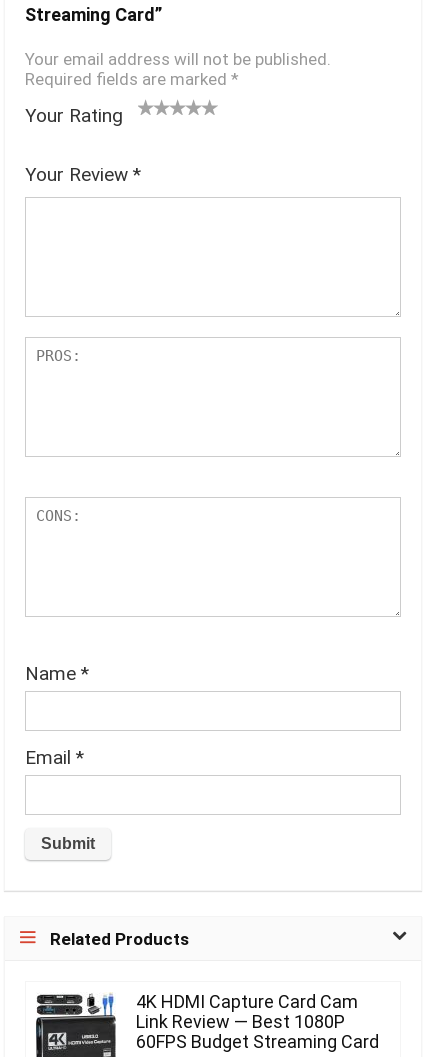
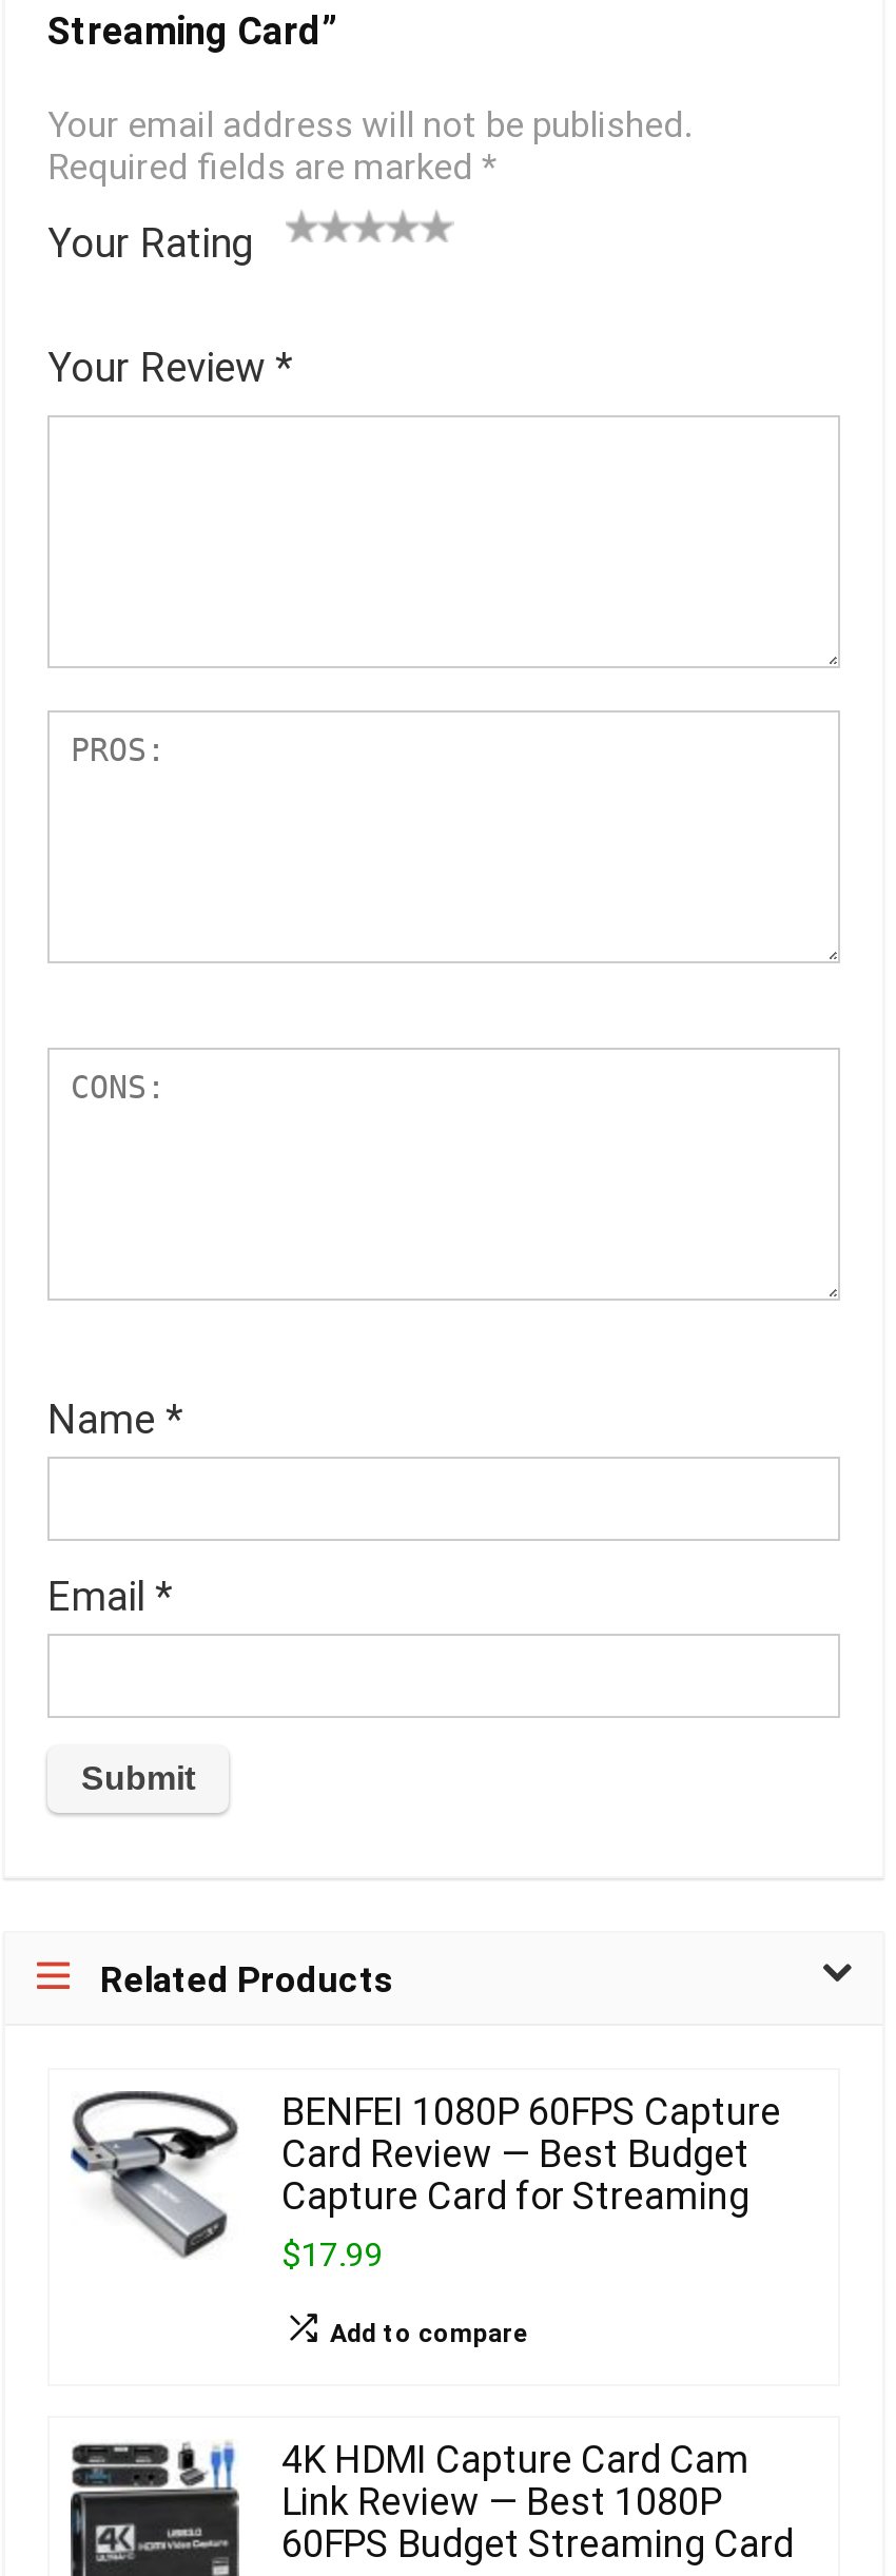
none -> [69,2089,781,2348] [image] | BENFEI 1080P 60FPS Capture | Card Review — Best Budget | Capture Card for Streaming | $17.99 | Add to compare

